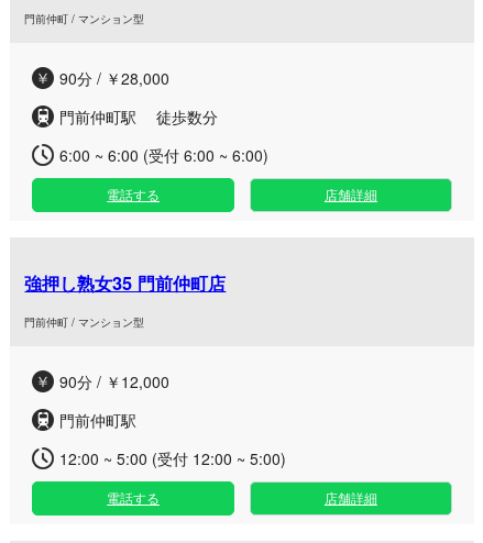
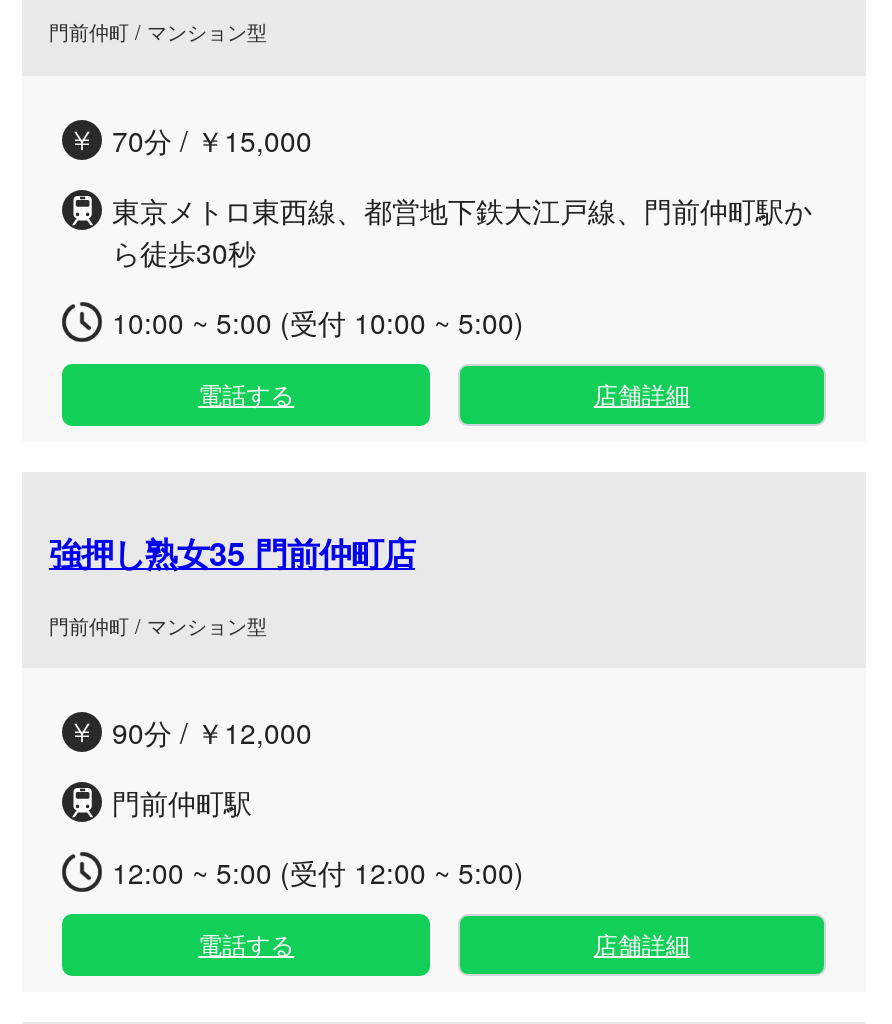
[59,67,169,89] 90分 / ￥28,000 -> [112,120,312,160] 70分 / ￥15,000
[59,105,218,127] 門前仲町駅 徒歩数分 -> [112,190,812,272] 東京メトロ東西線、都営地下鉄大江戸線、門前仲町駅か | ら徒歩30秒
[59,144,268,166] 6:00 ~ 6:00 (受付 6:00 ~ 6:00) -> [112,302,524,342] 10:00 ~ 5:00 (受付 10:00 ~ 5:00)

